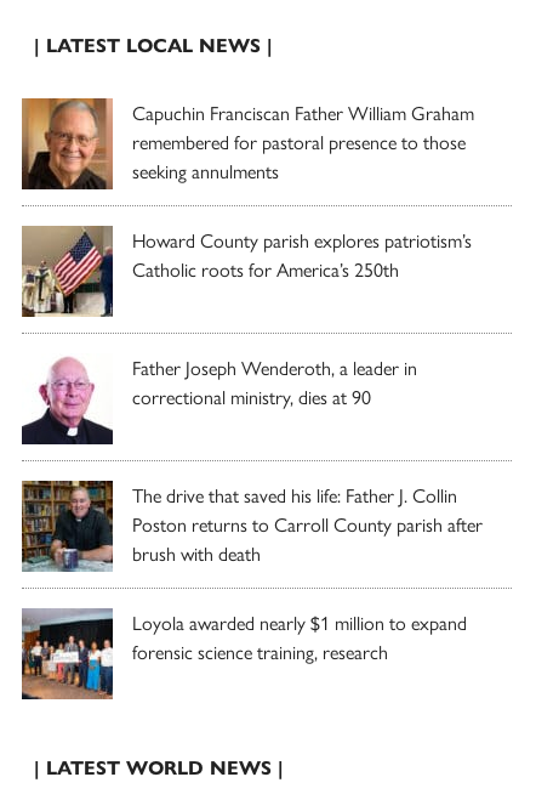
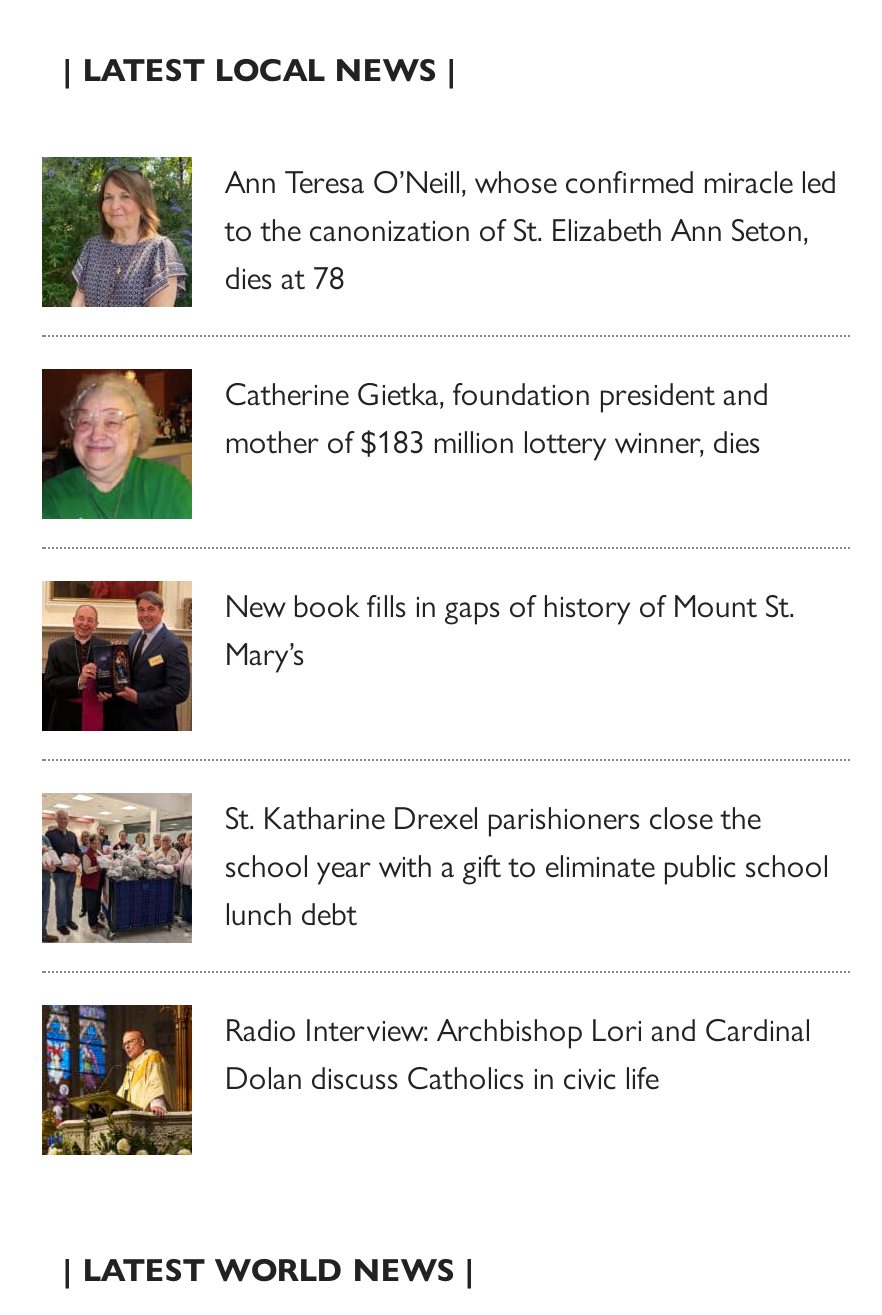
[21,97,475,191] [image] | Capuchin Franciscan Father William Graham | remembered for pastoral presence to those | seeking annulments -> [40,155,837,309] [image] | Ann Teresa O’Neill, whose confirmed miracle led | to the canonization of St. Elizabeth Ann Seton, | dies at 78
[21,225,472,318] [image] | Howard County parish explores patriotism’s | Catholic roots for America’s 250th -> [40,367,769,521] [image] | Catherine Gietka, foundation president and | mother of $183 million lottery winner, dies
[21,353,418,446] [image] | Father Joseph Wenderoth, a leader in | correctional ministry, dies at 90 -> [40,579,795,733] [image] | New book fills in gaps of history of Mount St. | Mary’s
[22,480,483,573] [image] | The drive that saved his life: Father J. Collin | Poston returns to Carroll County parish after | brush with death -> [42,793,829,945] [image] | St. Katharine Drexel parishioners close the | school year with a gift to eliminate public school | lunch debt
[21,607,467,701] [image] | Loyola awarded nearly $1 million to expand | forensic science training, research -> [42,1003,811,1157] [image] | Radio Interview: Archbishop Lori and Cardinal | Dolan discuss Catholics in civic life

